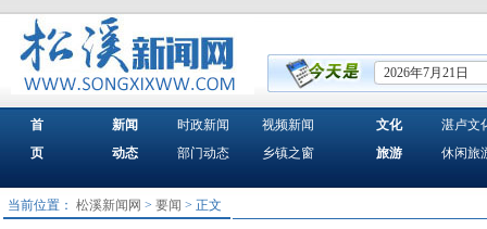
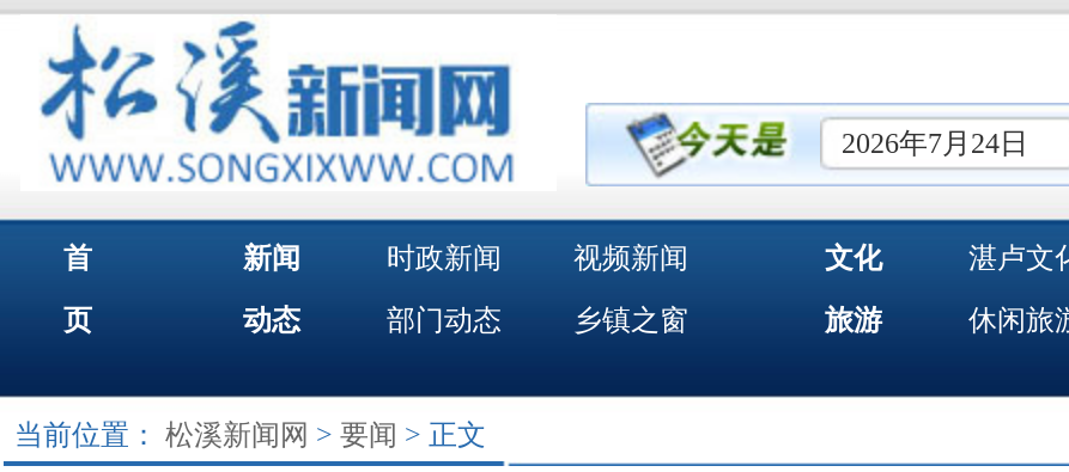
[384,65,469,80] 2026年7月21日 -> [842,127,1028,160] 2026年7月24日

